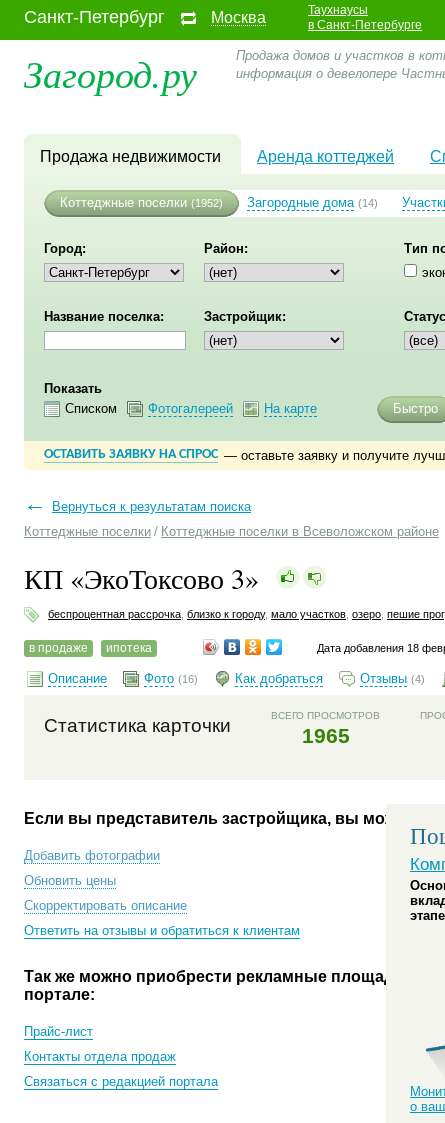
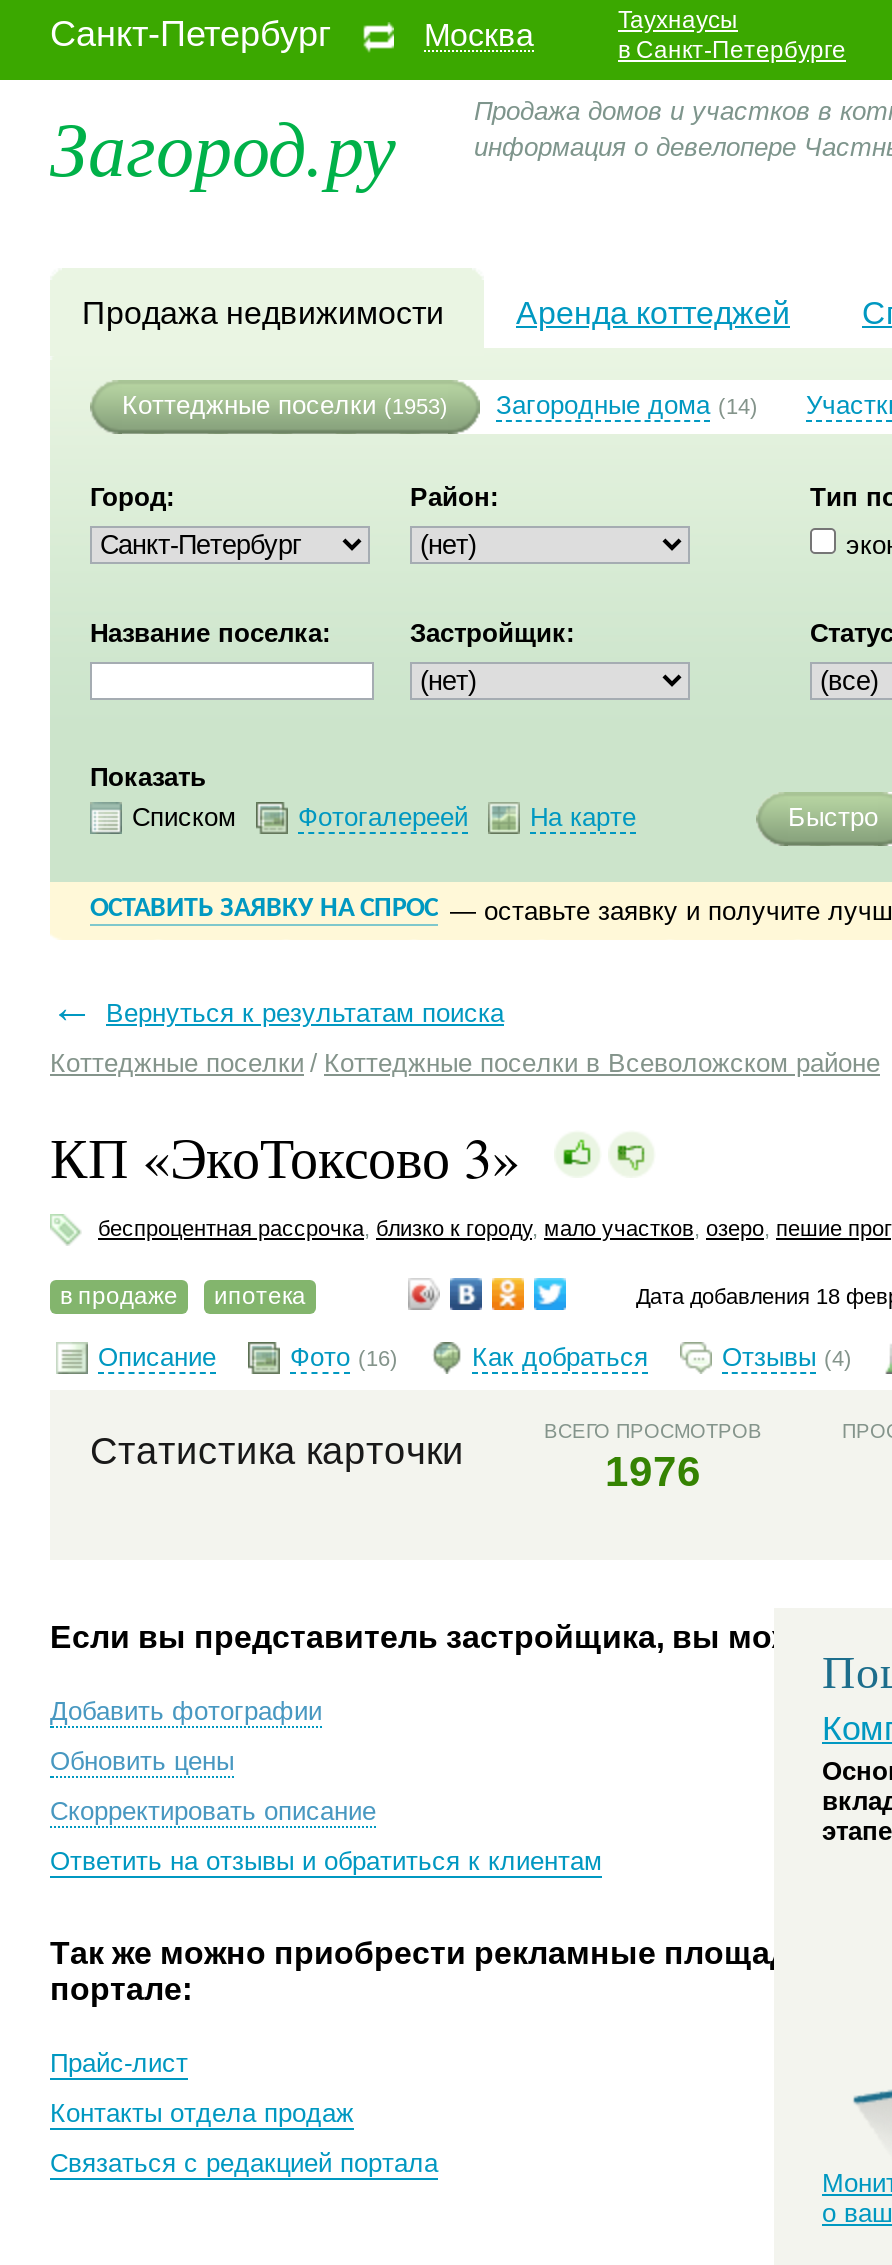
[60,195,223,210] Коттеджные поселки (1952) -> [122,390,448,420] Коттеджные поселки (1953)
[301,724,349,747] 1965 -> [605,1448,701,1494] 1976

